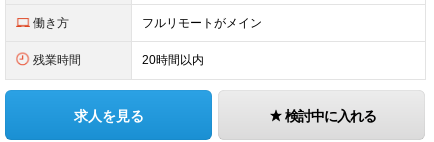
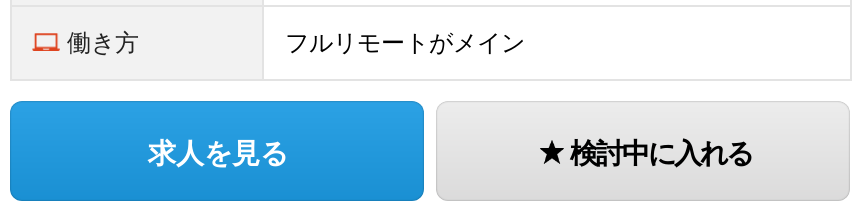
[33,53,204,67] 残業時間 | 20時間以内 -> none

